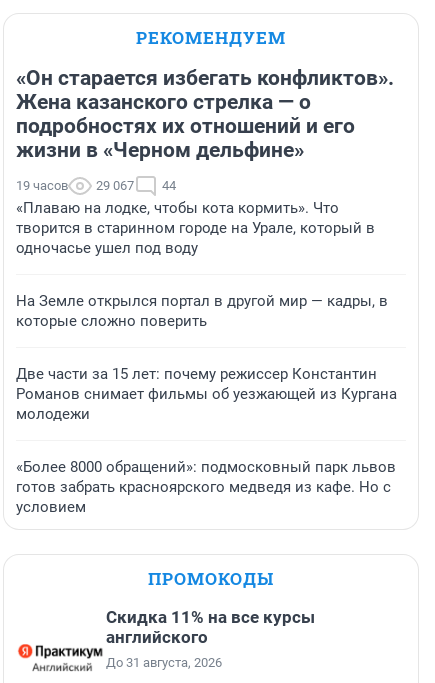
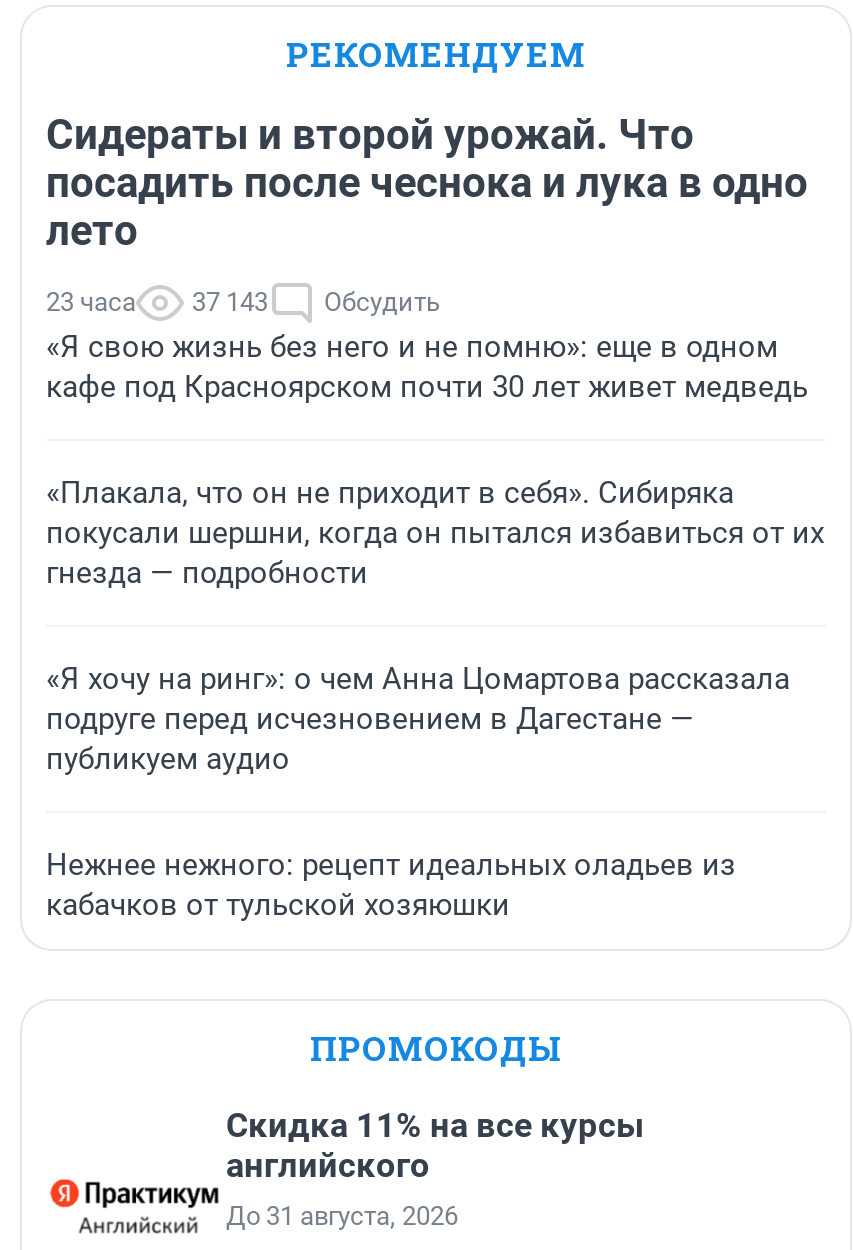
[16,66,394,162] «Он старается избегать конфликтов». | Жена казанского стрелка — о | подробностях их отношений и его | жизни в «Черном дельфине» -> [46,111,808,255] Сидераты и второй урожай. Что | посадить после чеснока и лука в одно | лето
[16,178,375,257] 19 часов | 29 067 | 44 | «Плаваю на лодке, чтобы кота кормить». Что | творится в старинном городе на Урале, который в | одночасье ушел под воду -> [46,287,808,405] 23 часа | 37 143 | Обсудить | «Я свою жизнь без него и не помню»: еще в одном | кафе под Красноярском почти 30 лет живет медведь
[16,292,388,330] На Земле открылся портал в другой мир — кадры, в | которые сложно поверить -> [46,475,824,591] «Плакала, что он не приходит в себя». Сибиряка | покусали шершни, когда он пытался избавиться от их | гнезда — подробности
[16,365,397,423] Две части за 15 лет: почему режиссер Константин | Романов снимает фильмы об уезжающей из Кургана | молодежи -> [46,661,790,777] «Я хочу на ринг»: о чем Анна Цомартова рассказала | подруге перед исчезновением в Дагестане — | публикуем аудио
[16,458,396,516] «Более 8000 обращений»: подмосковный парк львов | готов забрать красноярского медведя из кафе. Но с | условием -> [46,847,736,923] Нежнее нежного: рецепт идеальных оладьев из | кабачков от тульской хозяюшки

